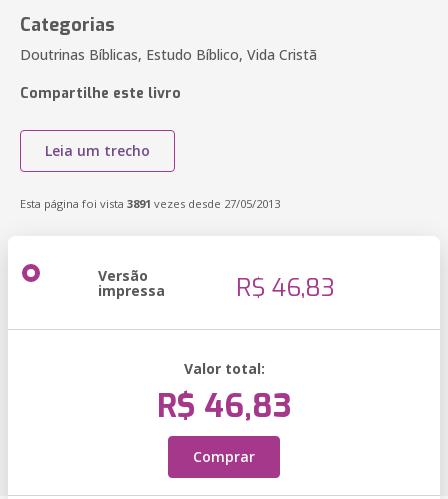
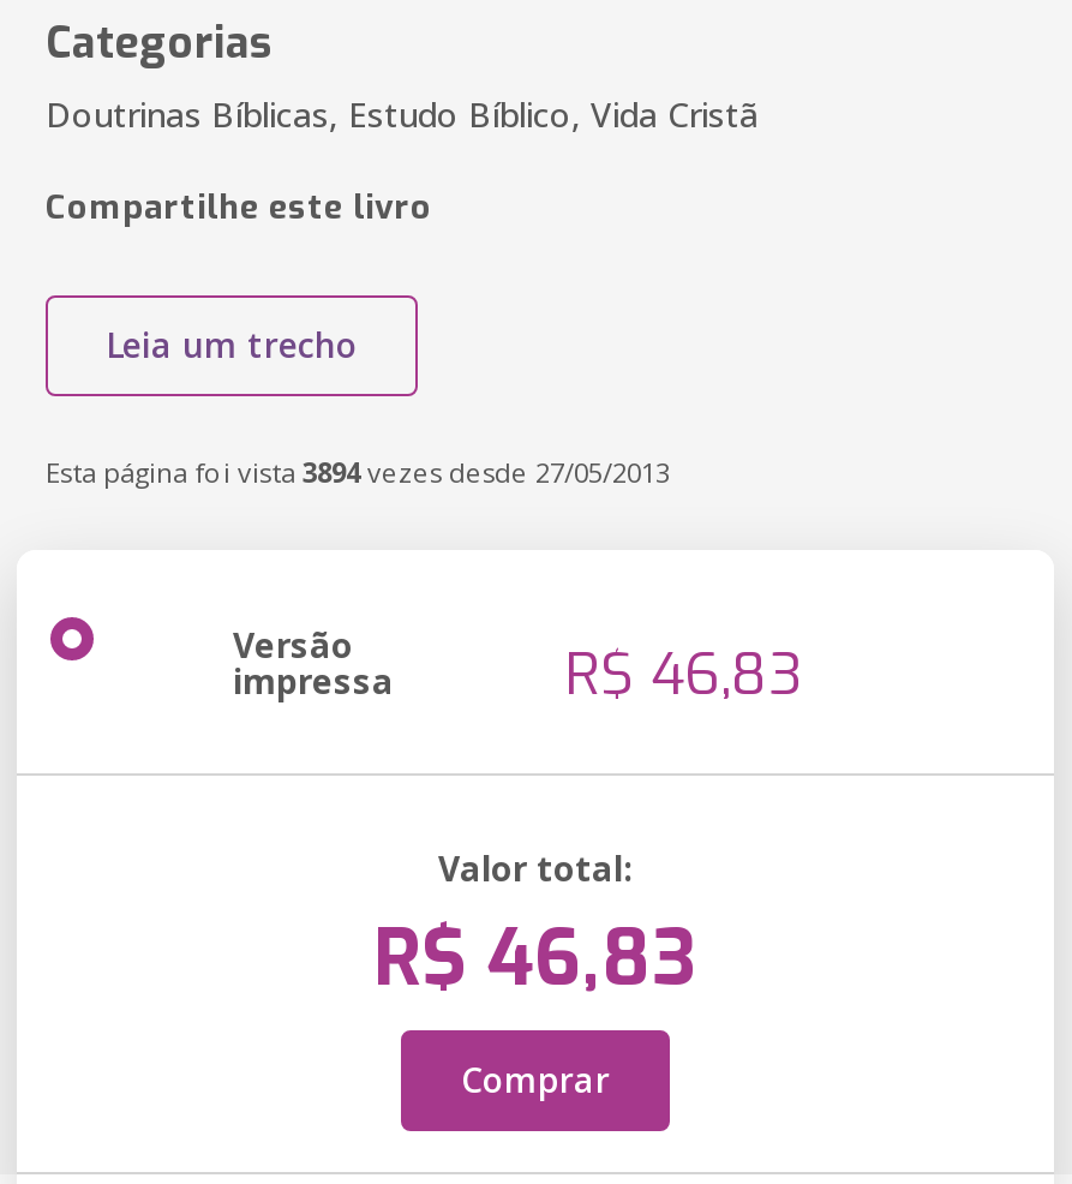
[20,196,280,211] Esta página foi vista 3891vezes desde 27/05/2013 -> [46,454,670,490] Esta página foi vista 3894vezes desde 27/05/2013

